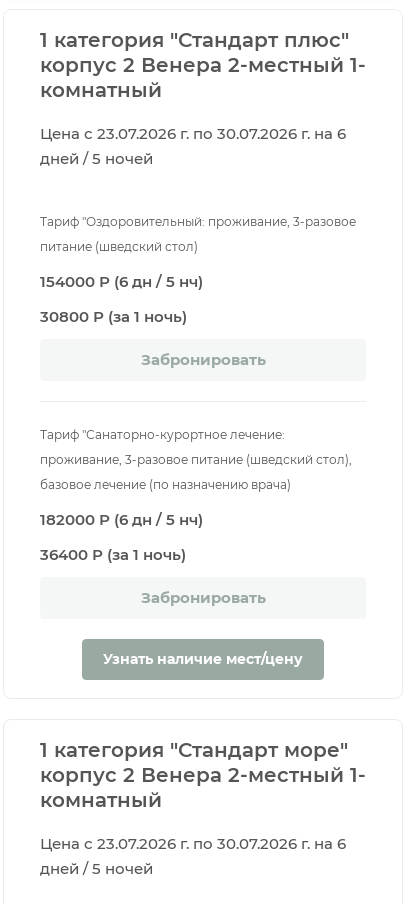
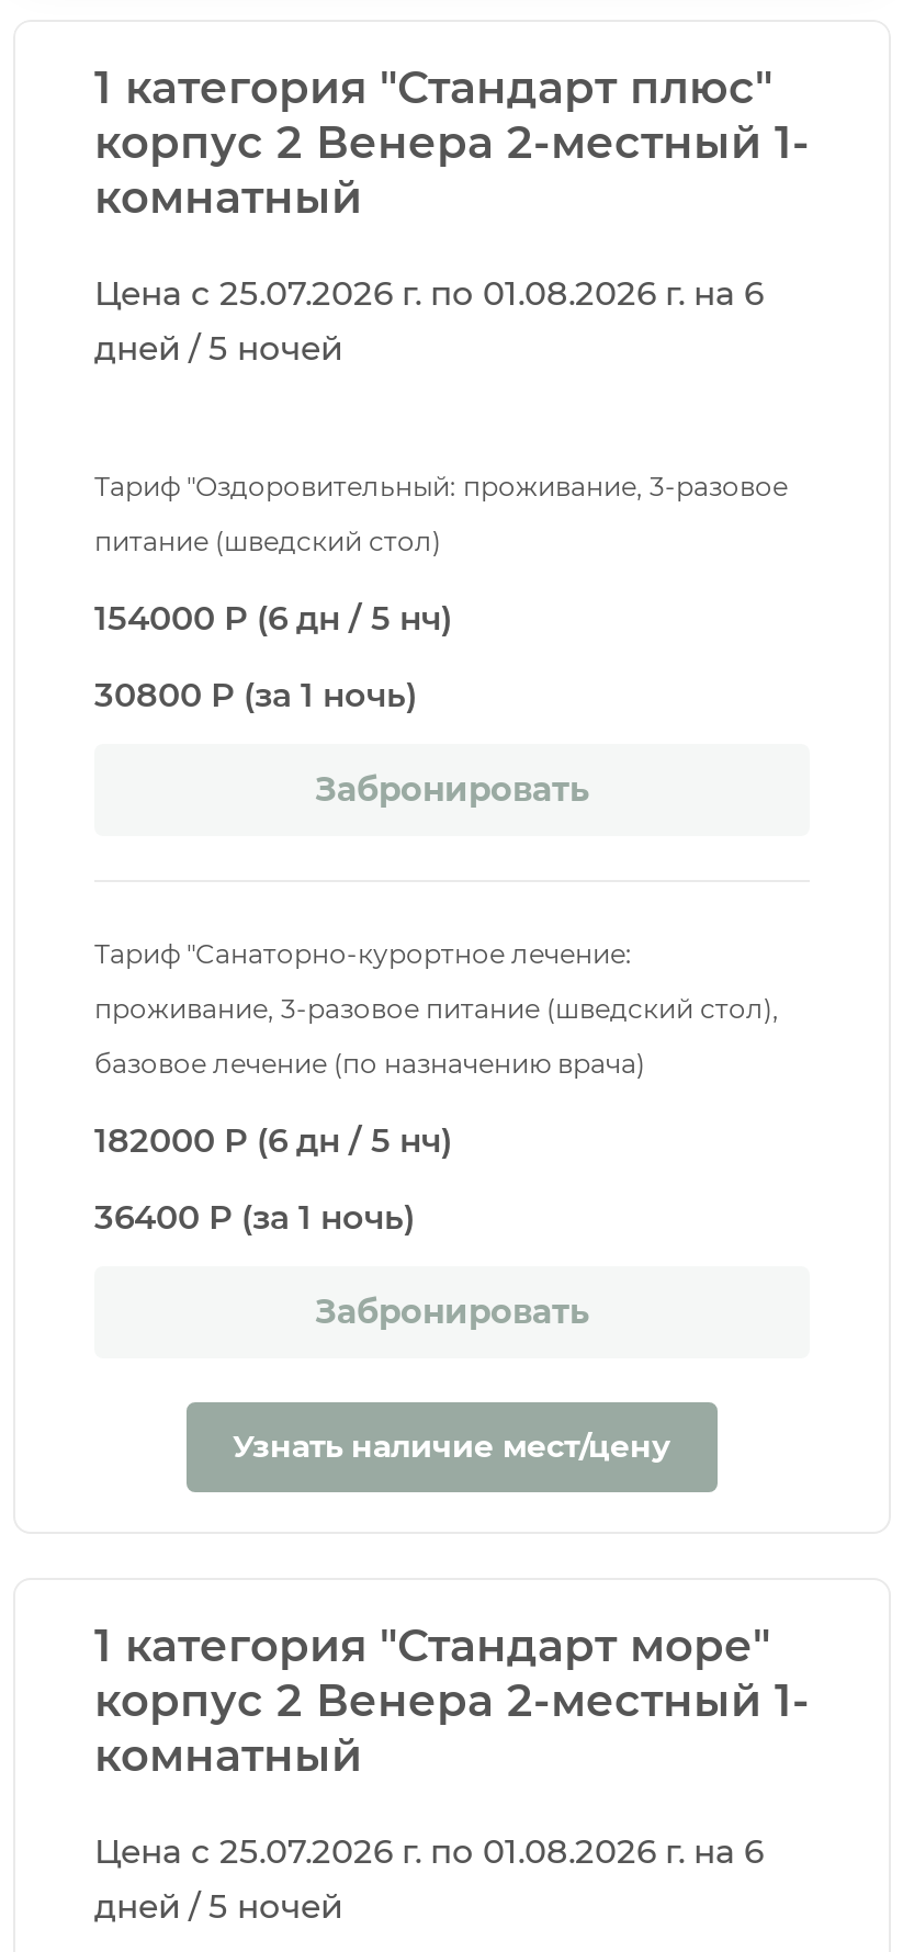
[40,124,346,143] Цена с 23.07.2026 г. по 30.07.2026 г. на 6 -> [94,272,764,313] Цена с 25.07.2026 г. по 01.08.2026 г. на 6
[40,834,346,853] Цена с 23.07.2026 г. по 30.07.2026 г. на 6 -> [94,1830,764,1871] Цена с 25.07.2026 г. по 01.08.2026 г. на 6

